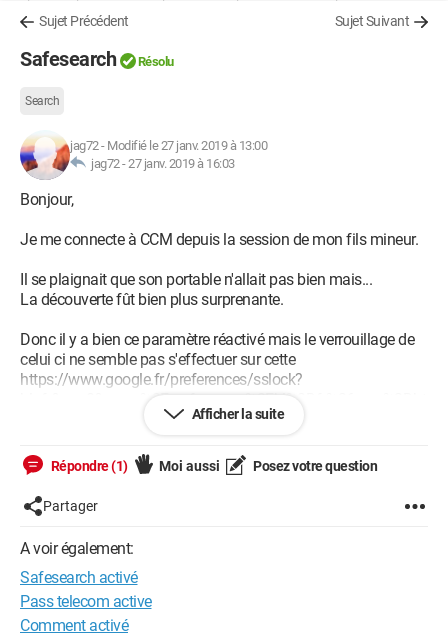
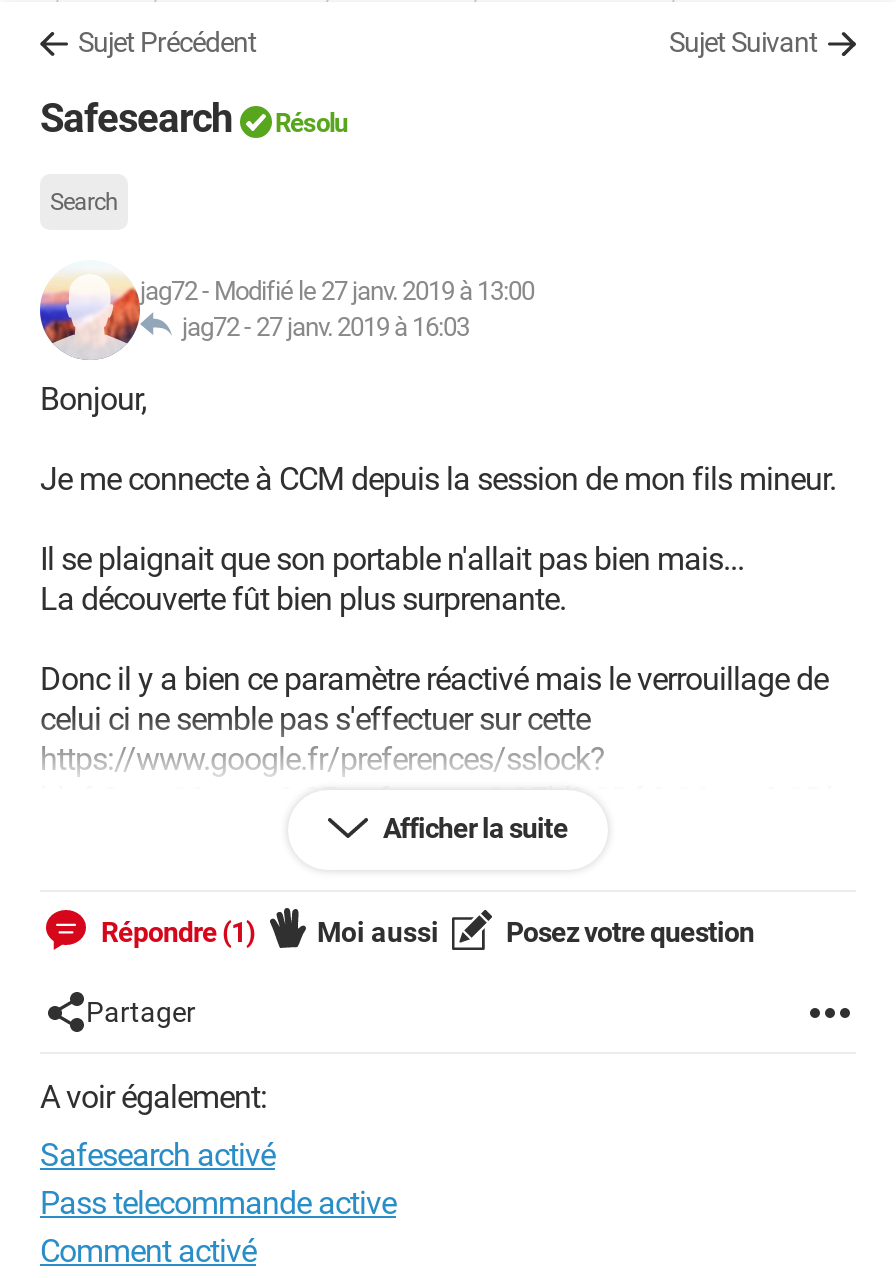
[20,592,151,611] Pass telecom active -> [40,1184,396,1222] Pass telecommande active

